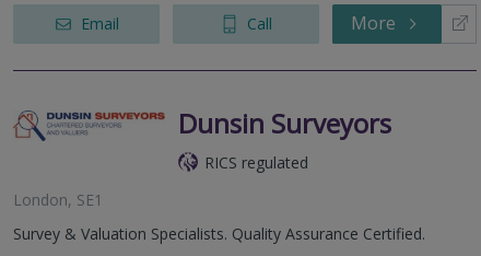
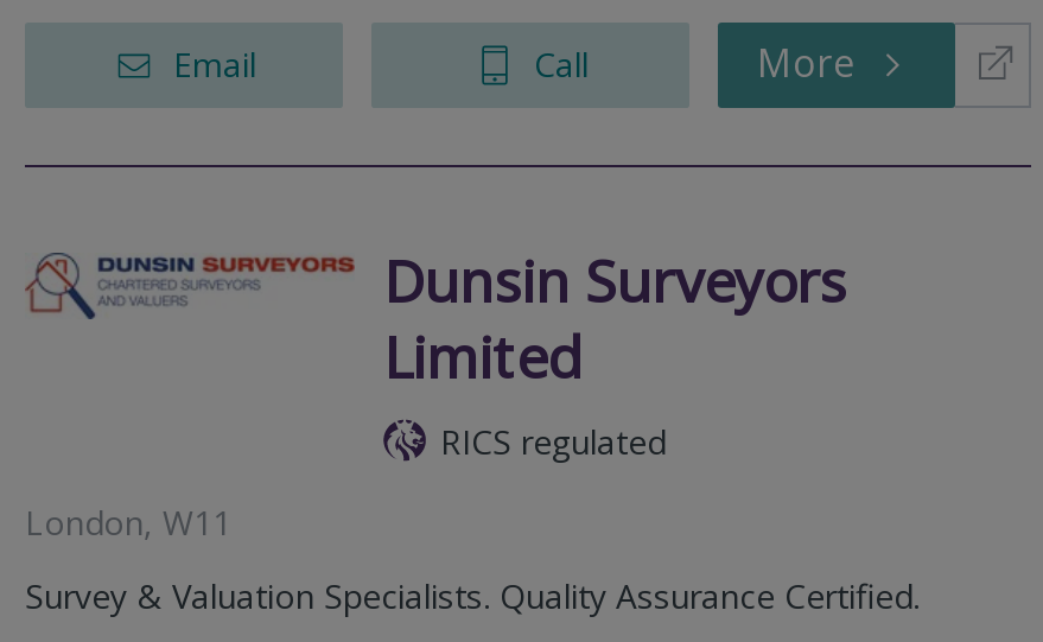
none -> [383,316,580,394] Limited
[13,189,103,210] London, SE1 -> [25,499,231,544] London, W11

